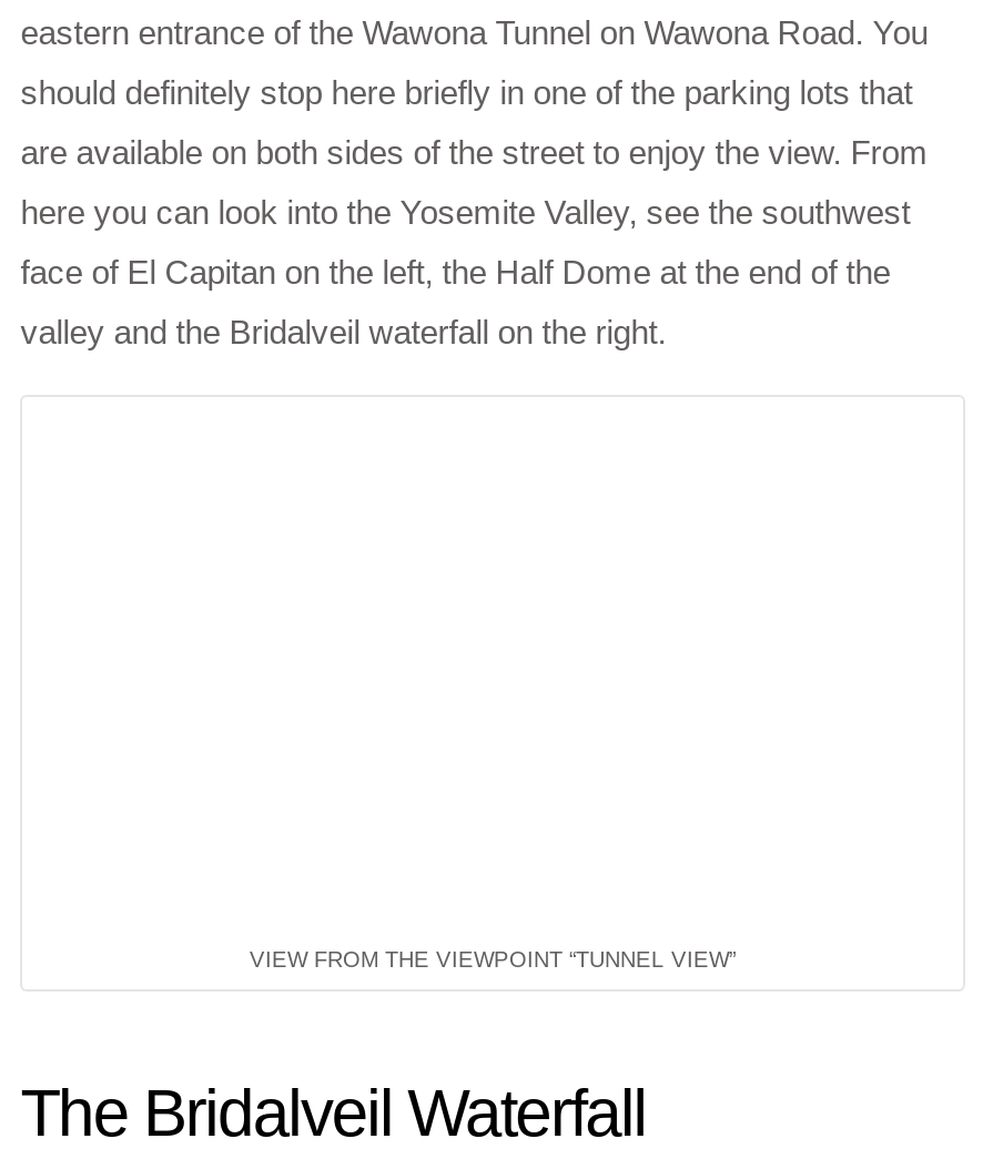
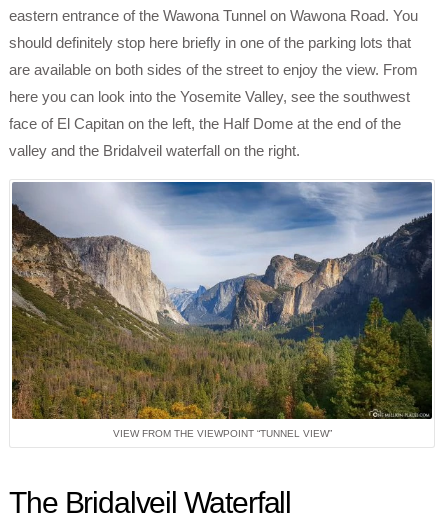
none -> [11,181,433,420] [image]

